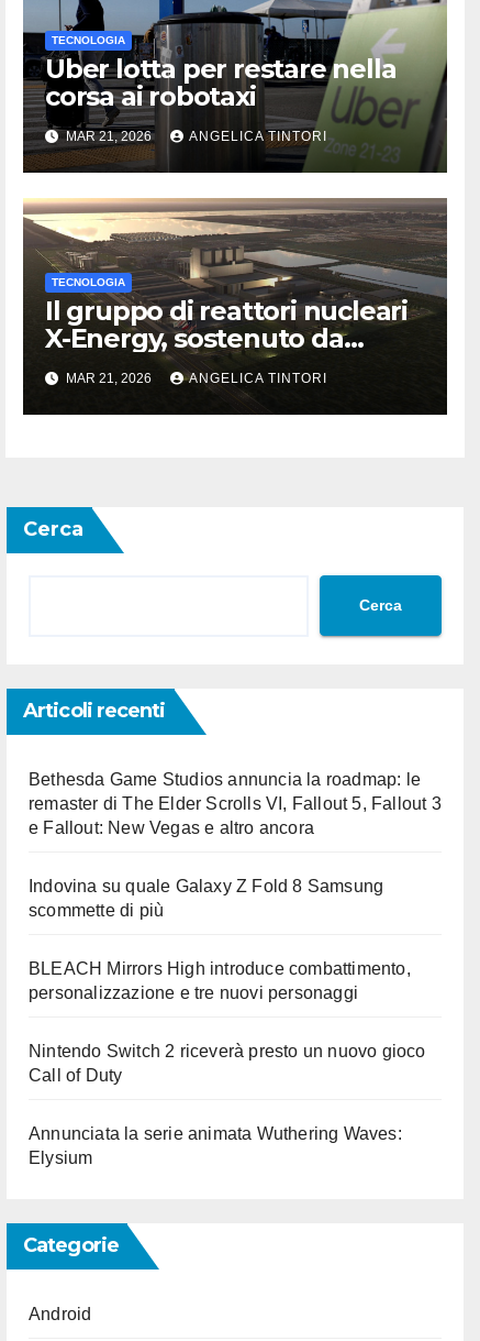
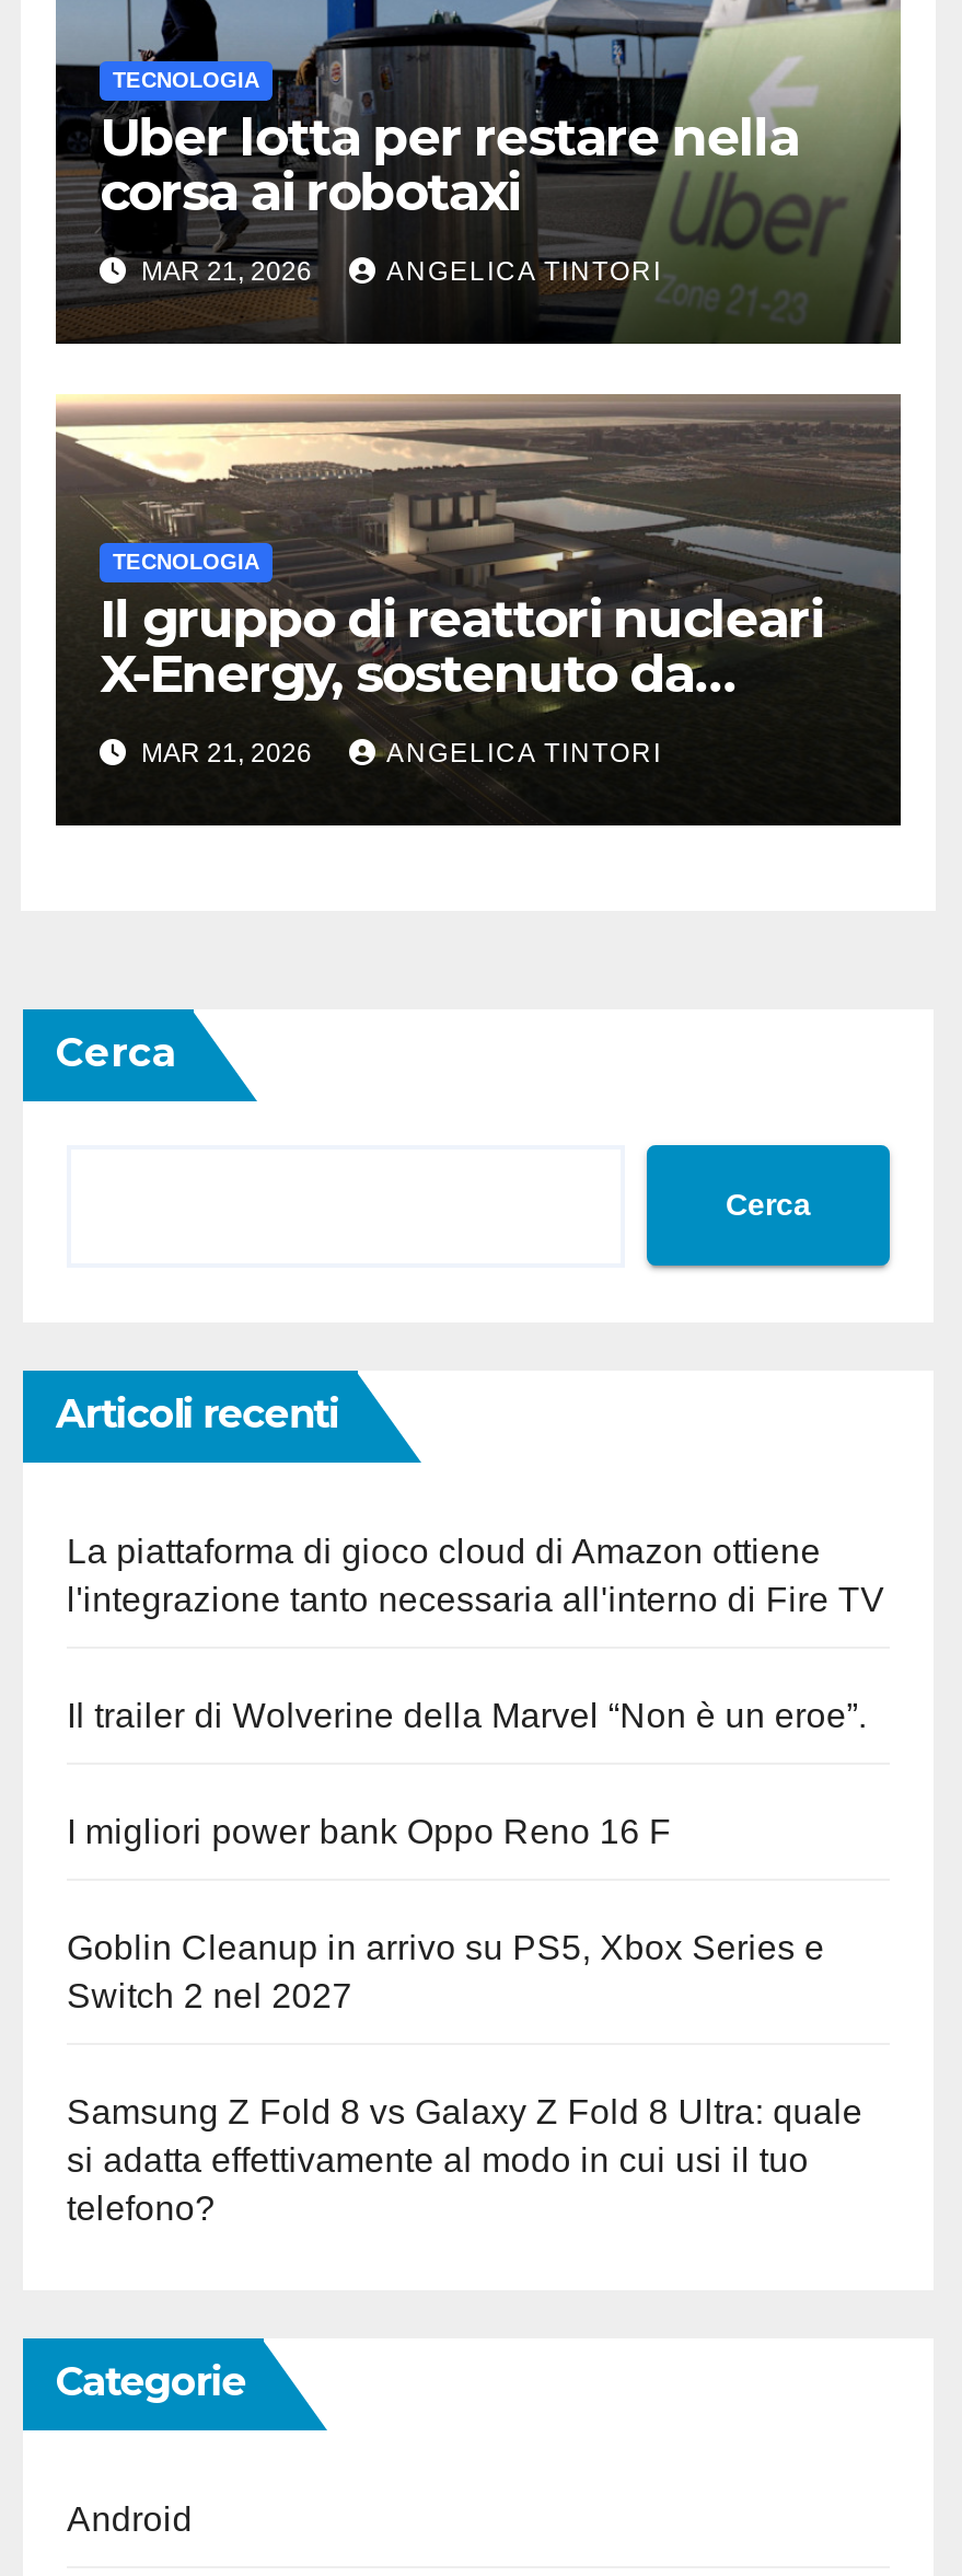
[29,770,441,837] Bethesda Game Studios annuncia la roadmap: le | remaster di The Elder Scrolls VI, Fallout 5, Fallout 3 | e Fallout: New Vegas e altro ancora -> [67,1532,885,1618] La piattaforma di gioco cloud di Amazon ottiene | l'integrazione tanto necessaria all'interno di Fire TV
[29,877,384,919] Indovina su quale Galaxy Z Fold 8 Samsung | scommette di più -> [67,1696,867,1734] Il trailer di Wolverine della Marvel “Non è un eroe”.
[29,959,411,1002] BLEACH Mirrors High introduce combattimento, | personalizzazione e tre nuovi personaggi -> [67,1813,671,1850] I migliori power bank Oppo Reno 16 F
[29,1042,426,1084] Nintendo Switch 2 riceverà presto un nuovo gioco | Call of Duty -> [67,1929,825,2014] Goblin Cleanup in arrivo su PS5, Xbox Series e | Switch 2 nel 2027
[29,1124,402,1167] Annunciata la serie animata Wuthering Waves: | Elysium -> [67,2093,863,2226] Samsung Z Fold 8 vs Galaxy Z Fold 8 Ultra: quale | si adatta effettivamente al modo in cui usi il tuo | telefono?

